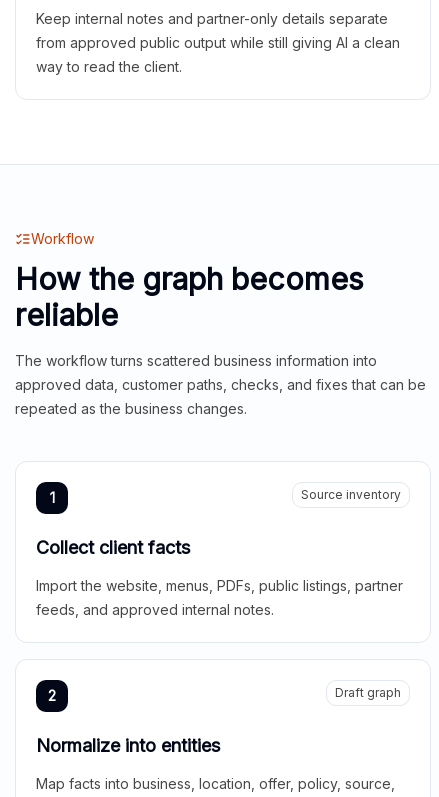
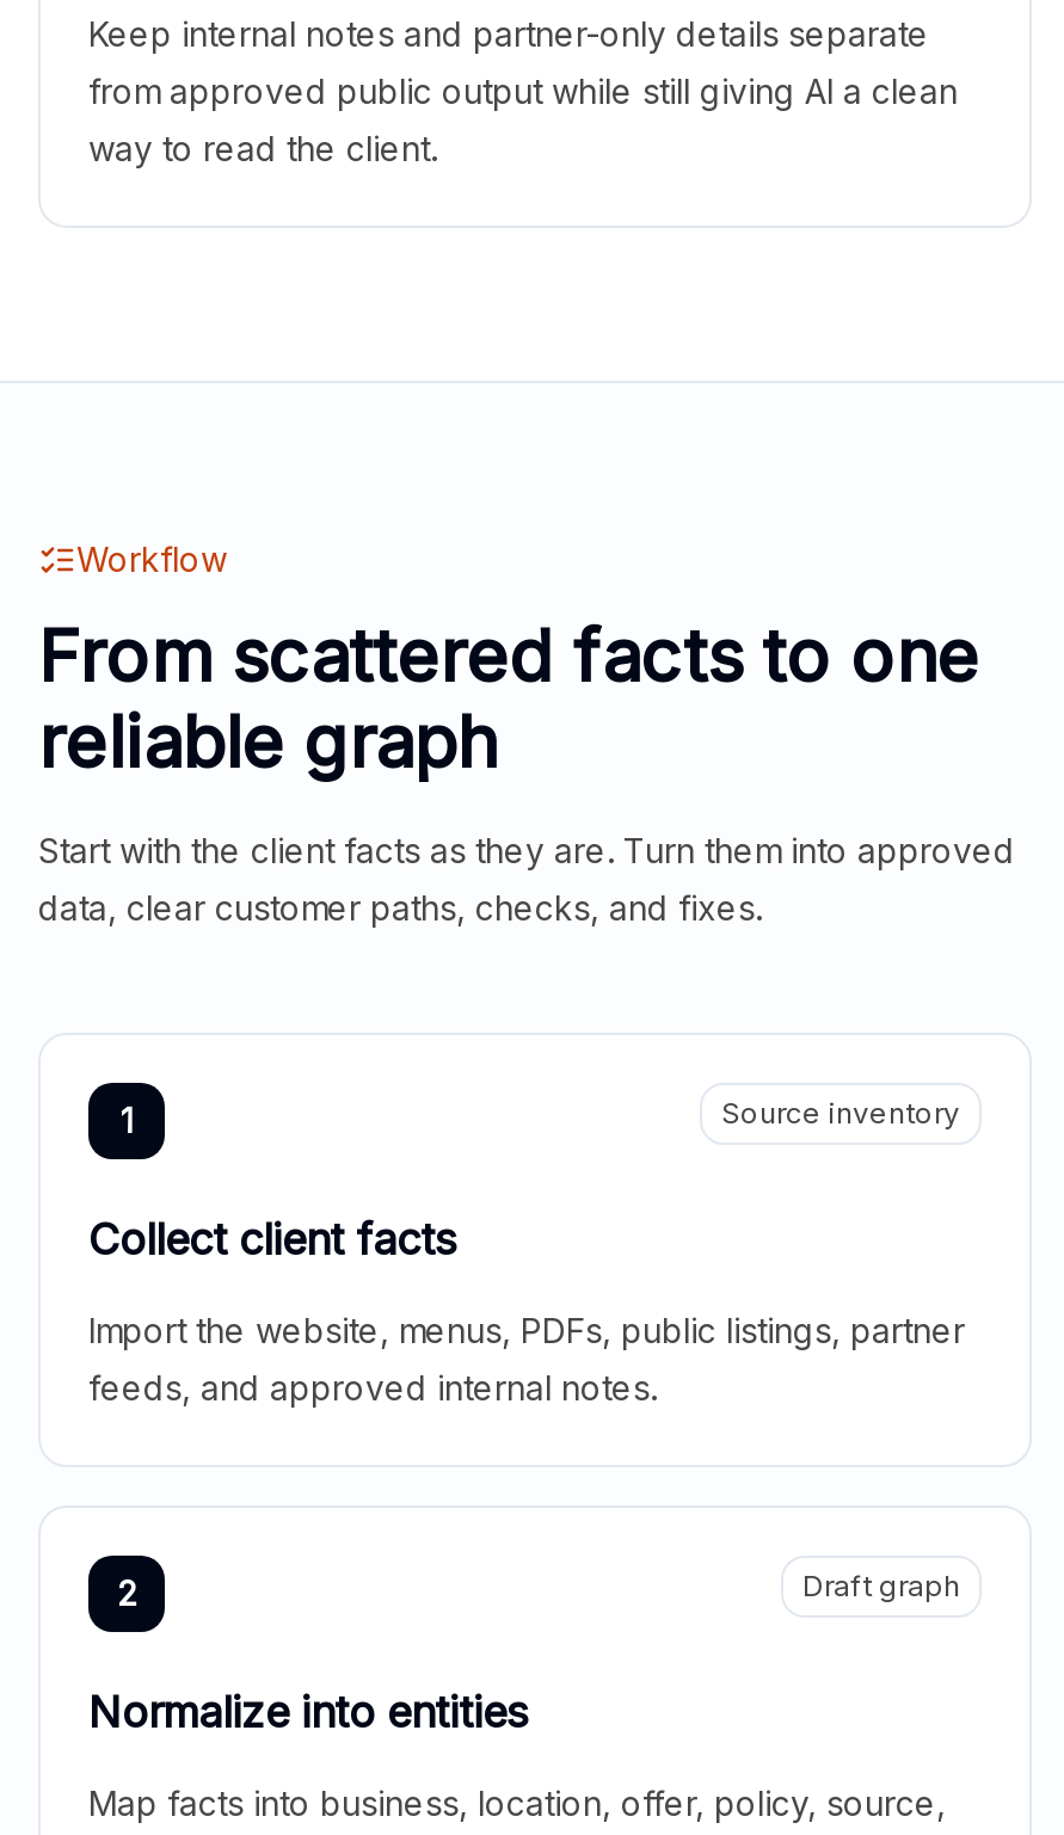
[15,261,363,333] How the graph becomes | reliable -> [38,612,979,784] From scattered facts to one | reliable graph
[15,352,426,417] The workflow turns scattered business information into | approved data, customer paths, checks, and fixes that can be | repeated as the business changes. -> [38,830,1015,928] Start with the client facts as they are. Turn them into approved | data, clear customer paths, checks, and fixes.

